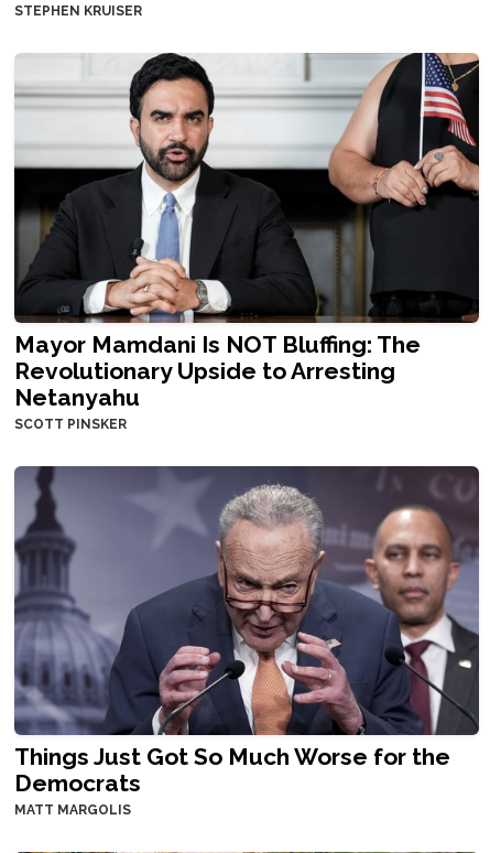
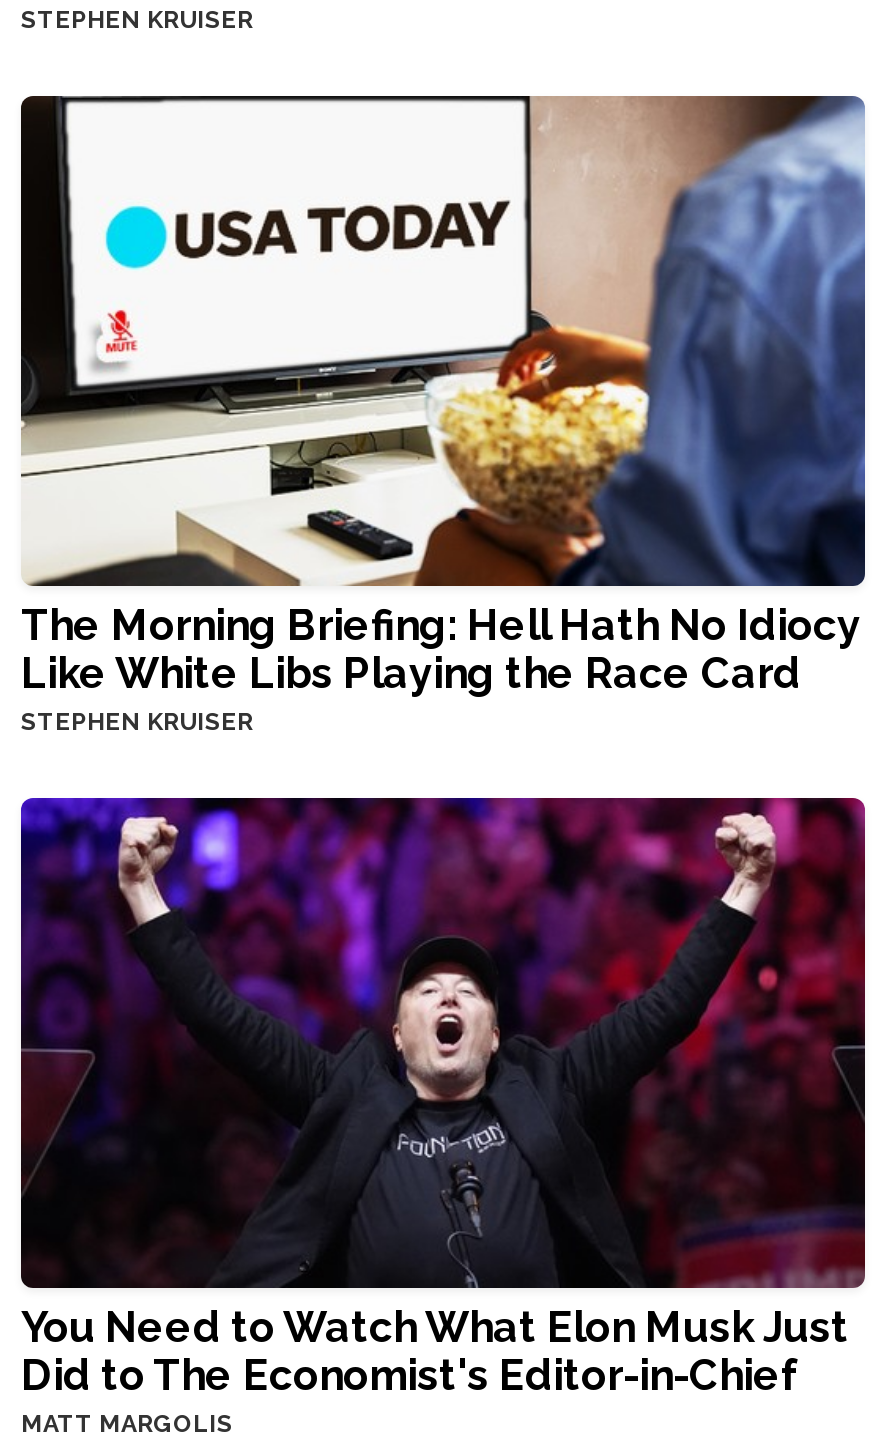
[13,52,480,432] [image] | Mayor Mamdani Is NOT Bluffing: The | Revolutionary Upside to Arresting | Netanyahu | SCOTT PINSKER -> [19,94,867,735] [image] | The Morning Briefing: Hell Hath No Idiocy | Like White Libs Playing the Race Card | STEPHEN KRUISER
[13,465,480,797] [image] | Things Just Got So Much Worse for the | Democrats -> [19,796,867,1399] [image] | You Need to Watch What Elon Musk Just | Did to The Economist's Editor-in-Chief

